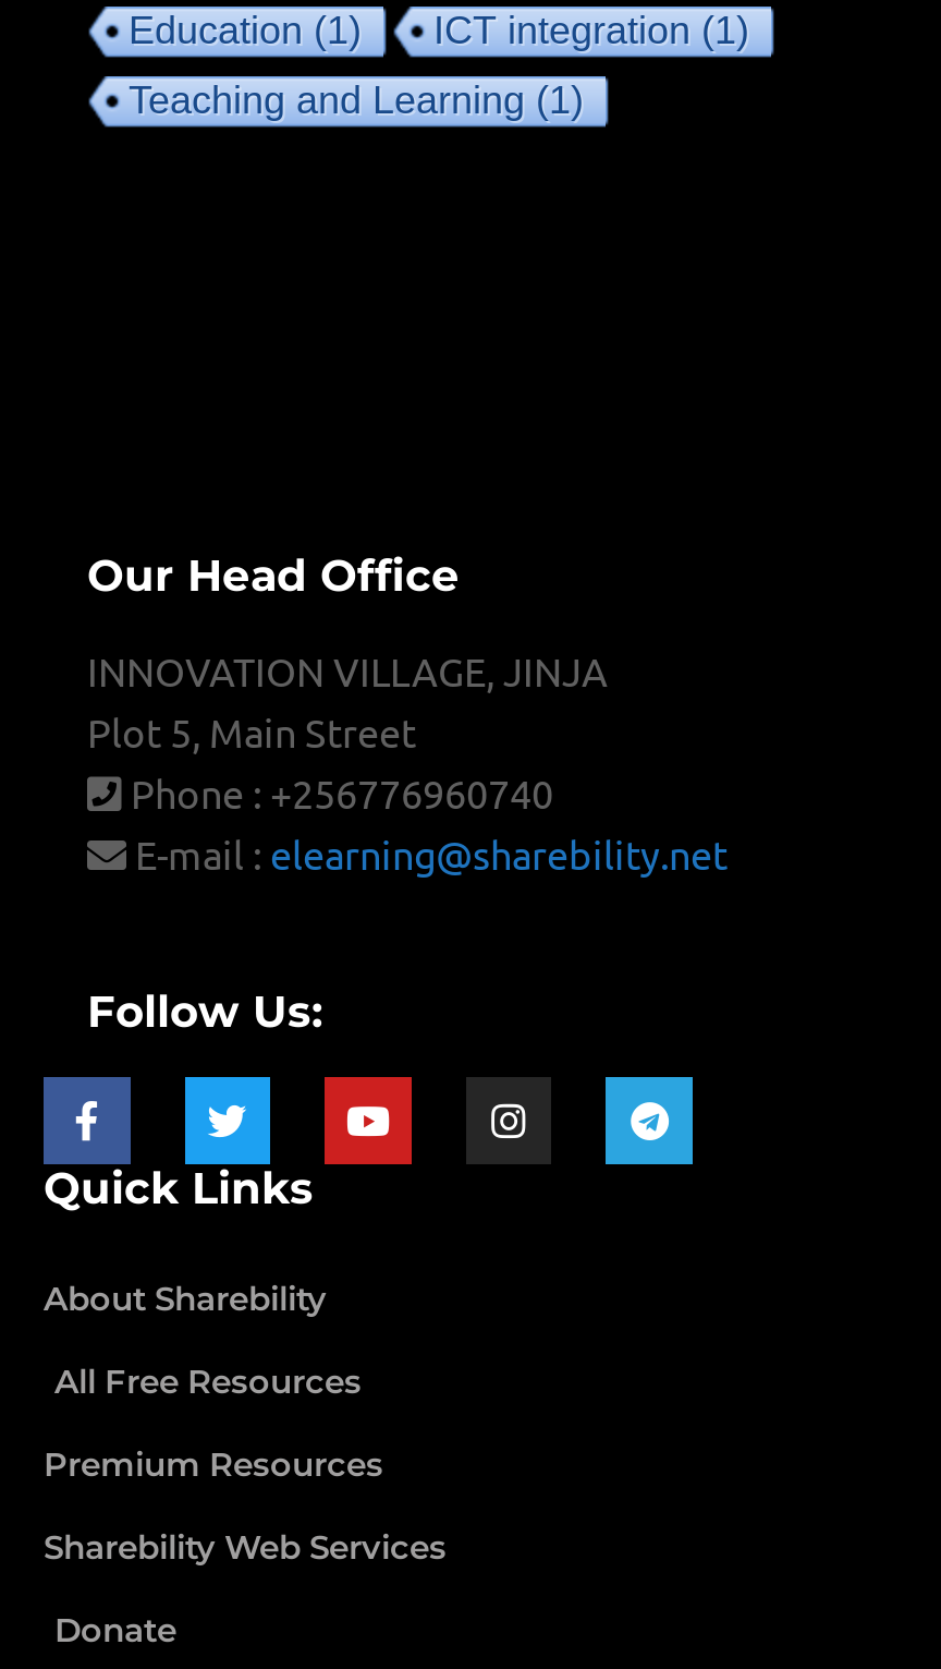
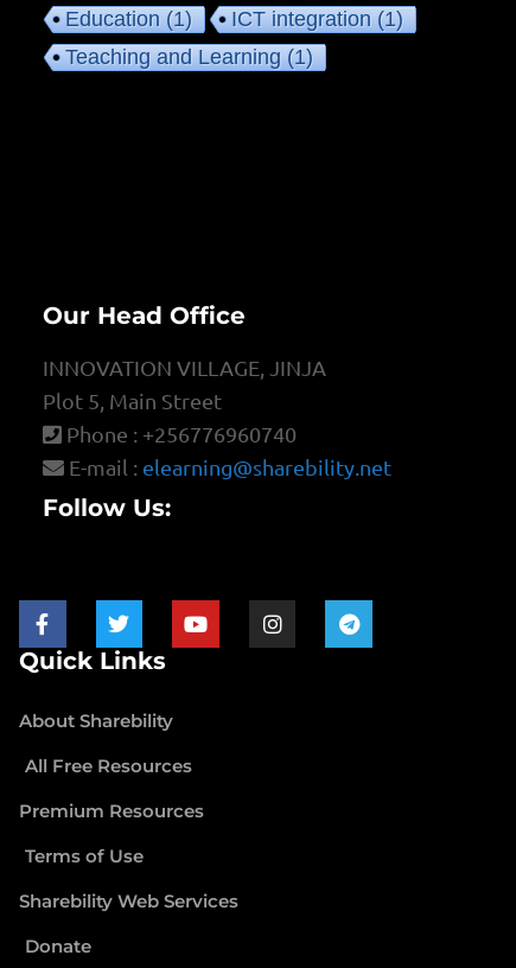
moved [87,986,322,1038] -> [43,494,171,522]: Follow Us:
none -> [25,845,144,867] Terms of Use

